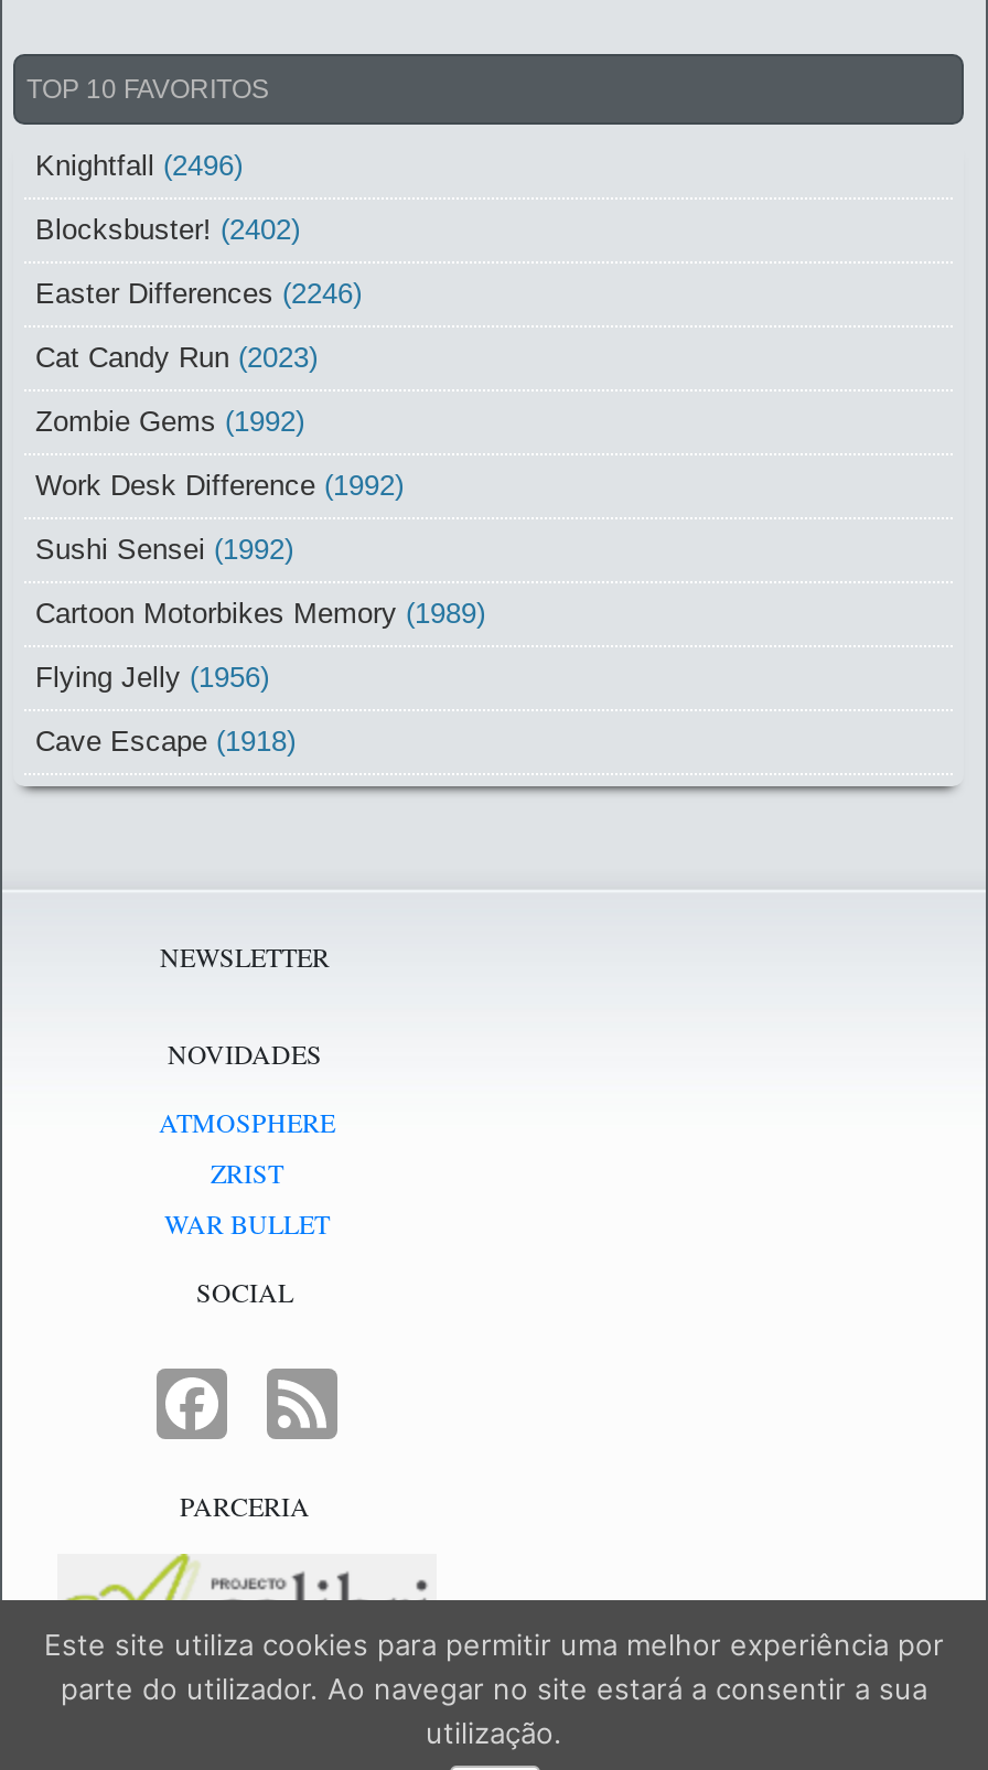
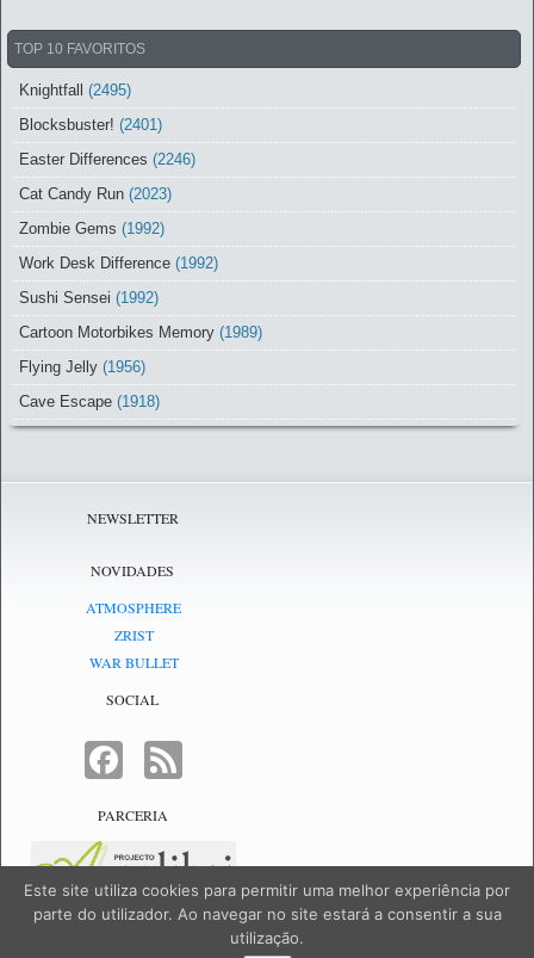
[35,148,243,182] Knightfall (2496) -> [19,81,131,99] Knightfall (2495)
[35,212,300,245] Blocksbuster! (2402) -> [19,115,162,133] Blocksbuster! (2401)

